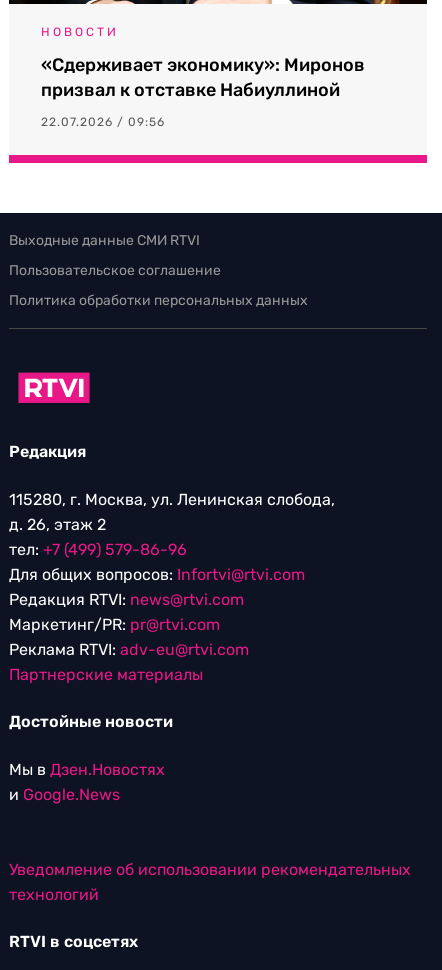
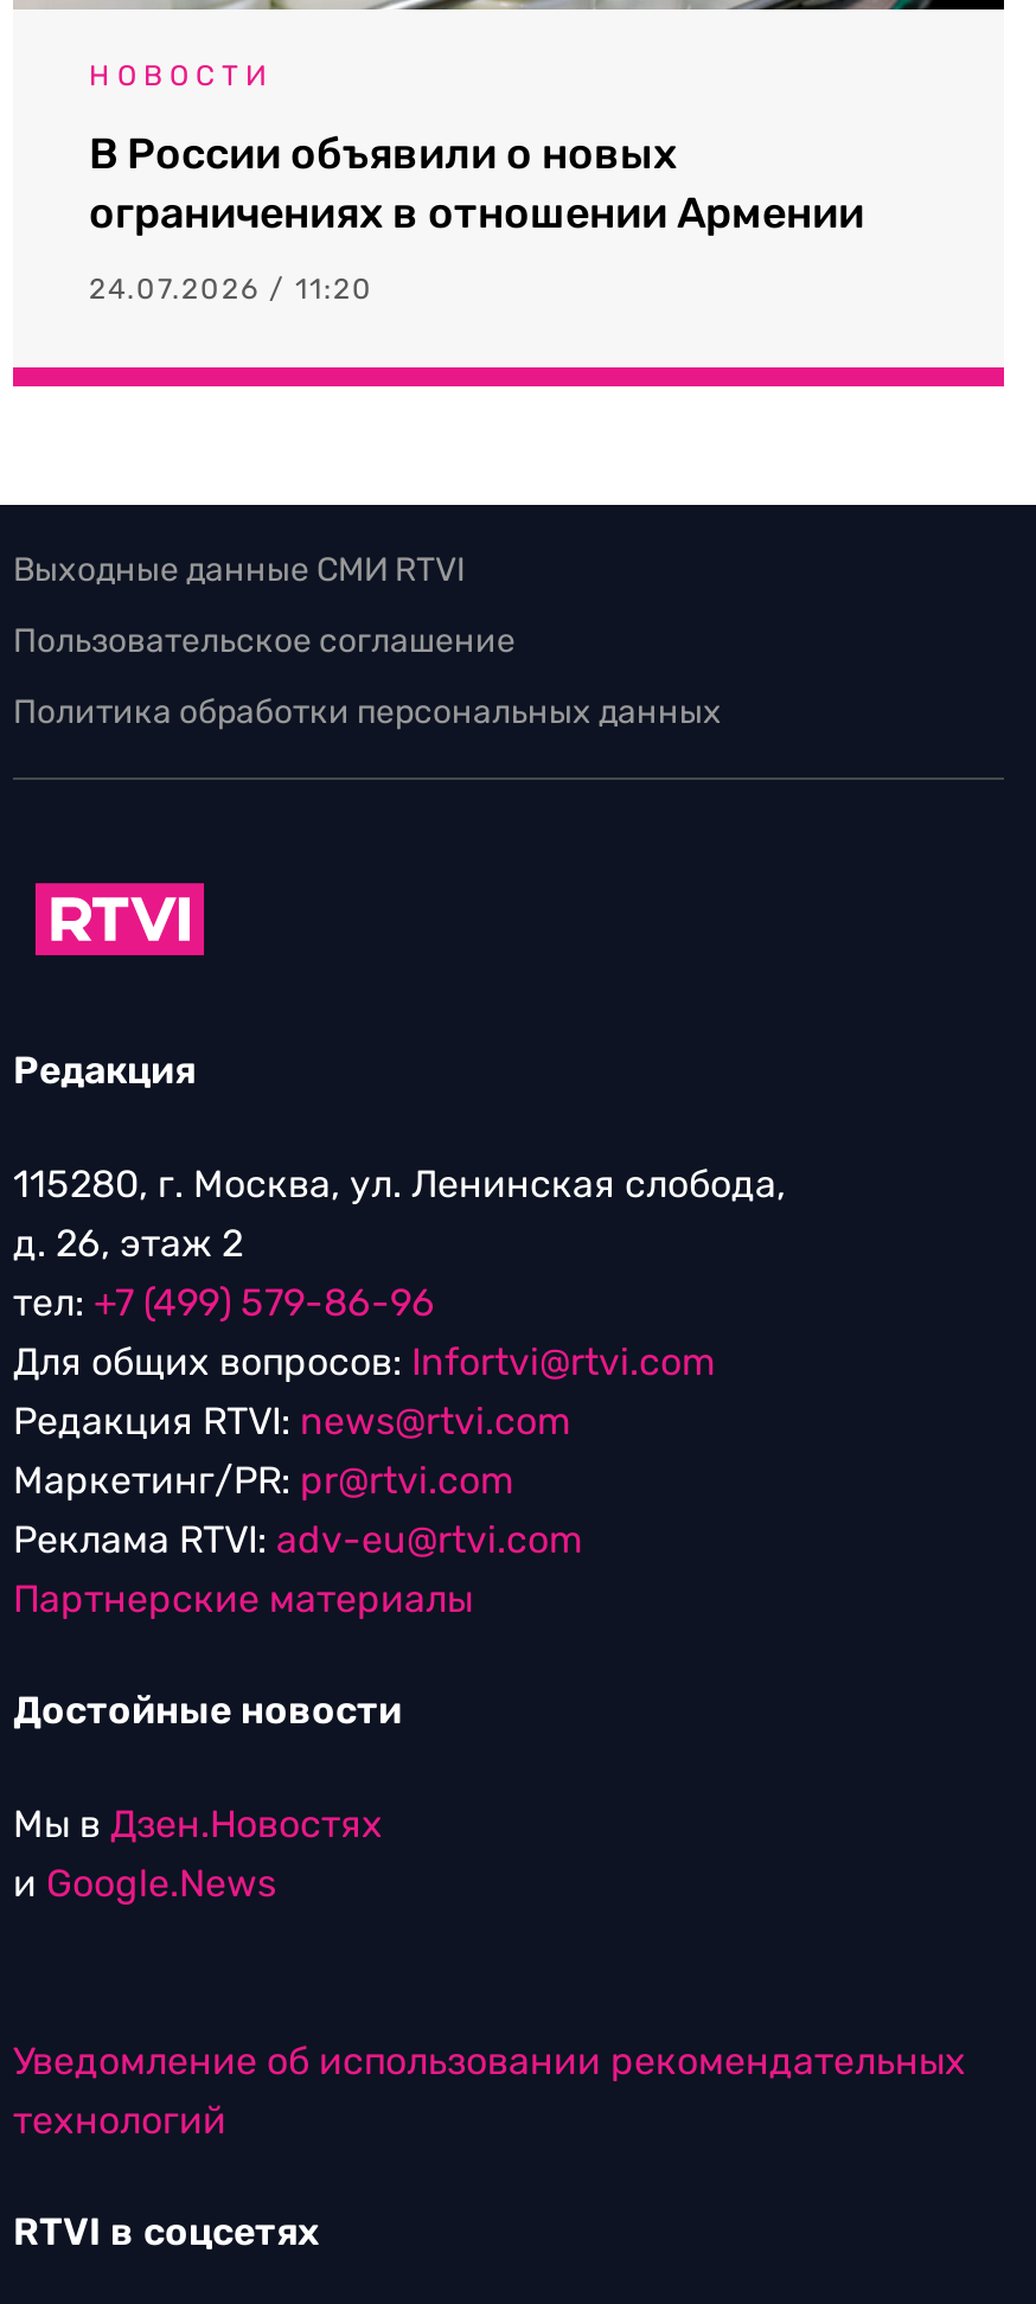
[41,54,365,101] «Сдерживает экономику»: Миронов | призвал к отставке Набиуллиной -> [89,128,864,240] В России объявили о новых | ограничениях в отношении Армении
[41,115,165,129] 22.07.2026 / 09:56 -> [89,273,373,306] 24.07.2026 / 11:20

